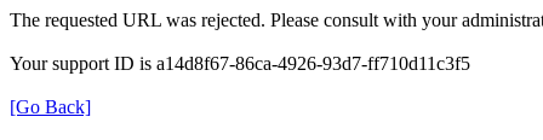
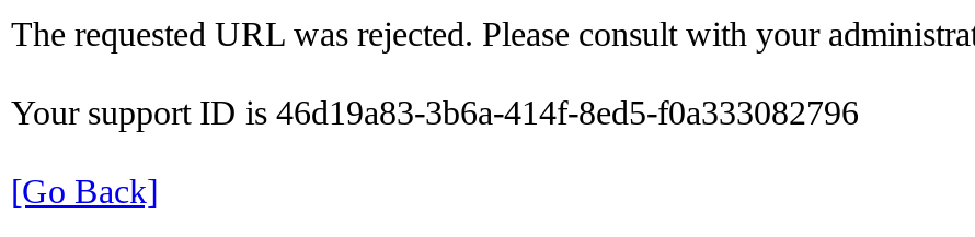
[10,53,470,74] Your support ID is a14d8f67-86ca-4926-93d7-ff710d11c3f5 -> [11,94,859,131] Your support ID is 46d19a83-3b6a-414f-8ed5-f0a333082796

